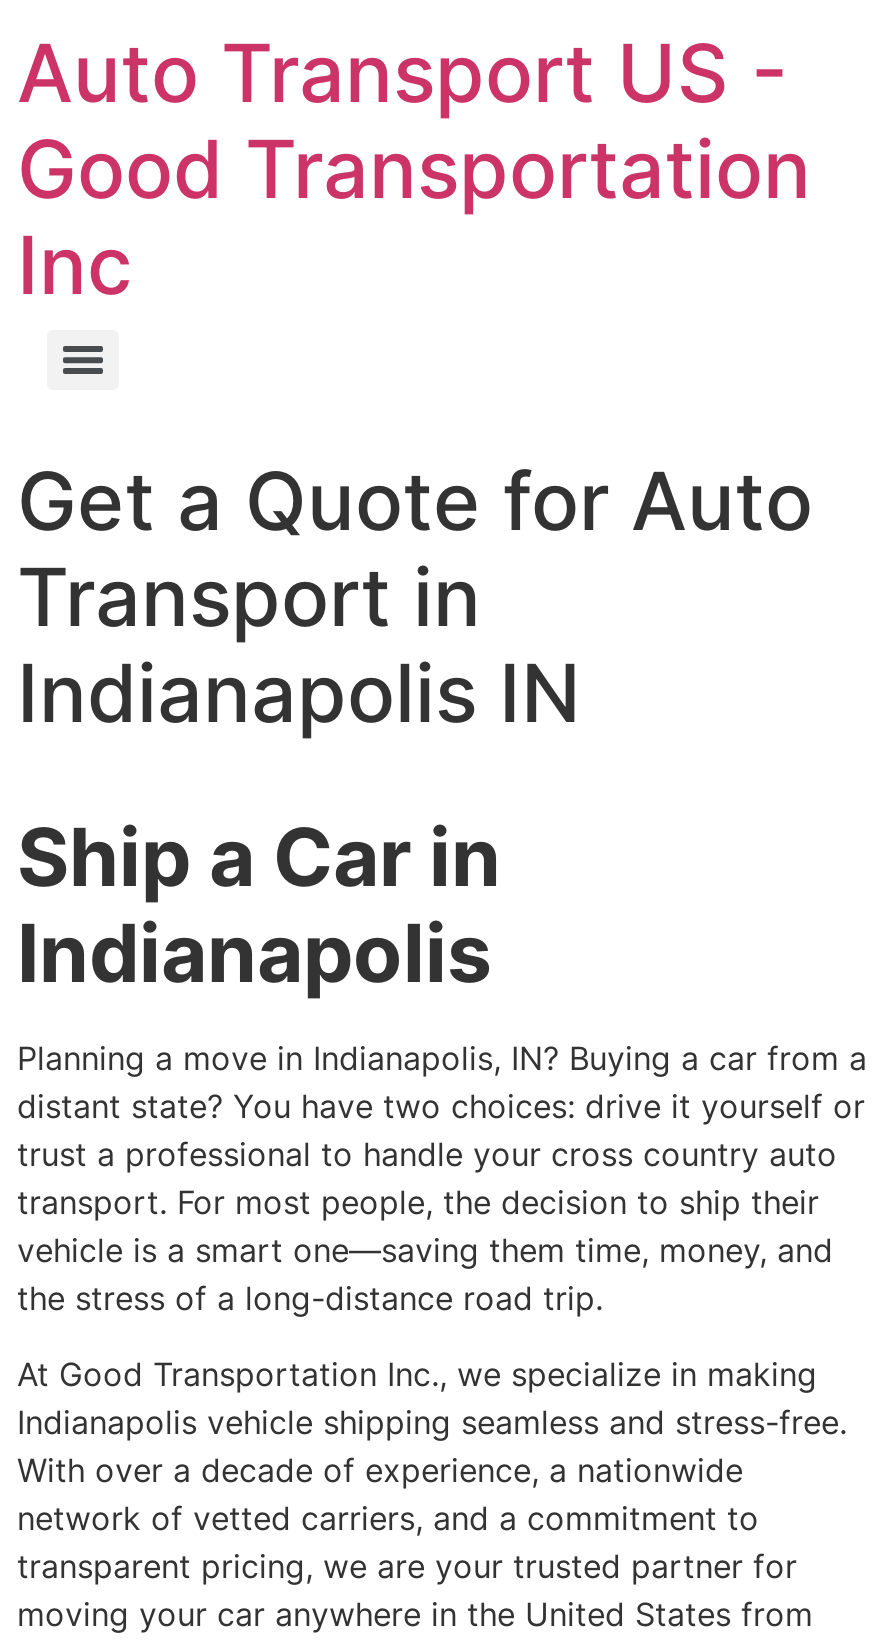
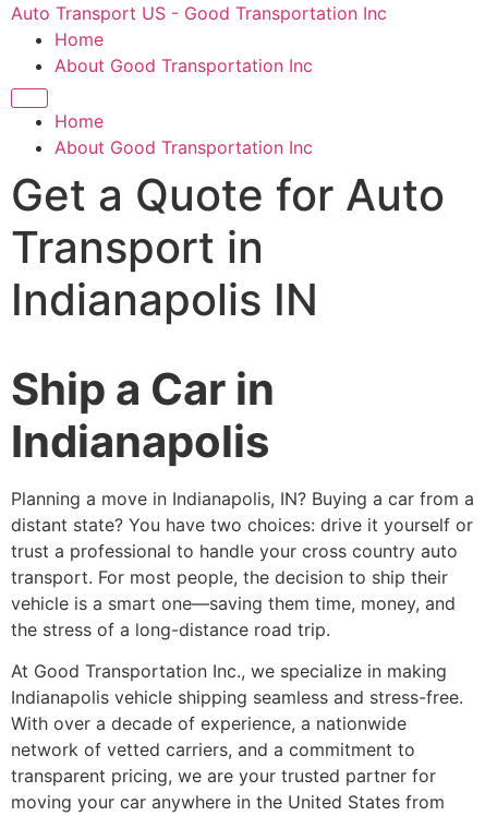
[17,24,811,314] Auto Transport US - | Good Transportation | Inc -> [11,2,387,158] Auto Transport US - Good Transportation Inc | Home | About Good Transportation Inc | Home | About Good Transportation Inc

